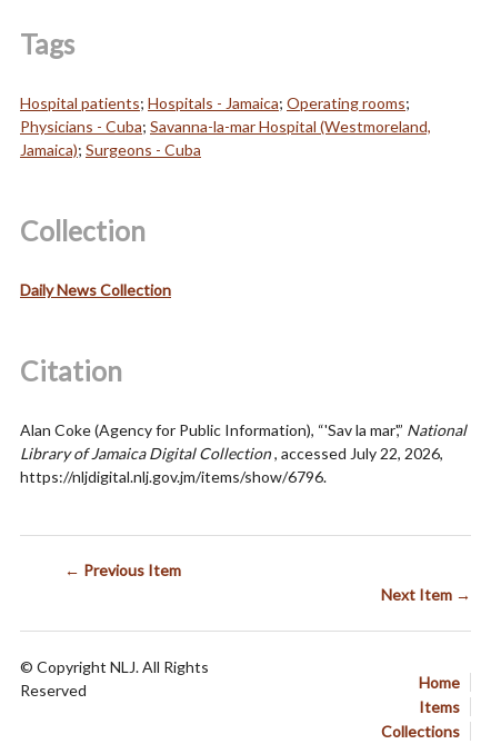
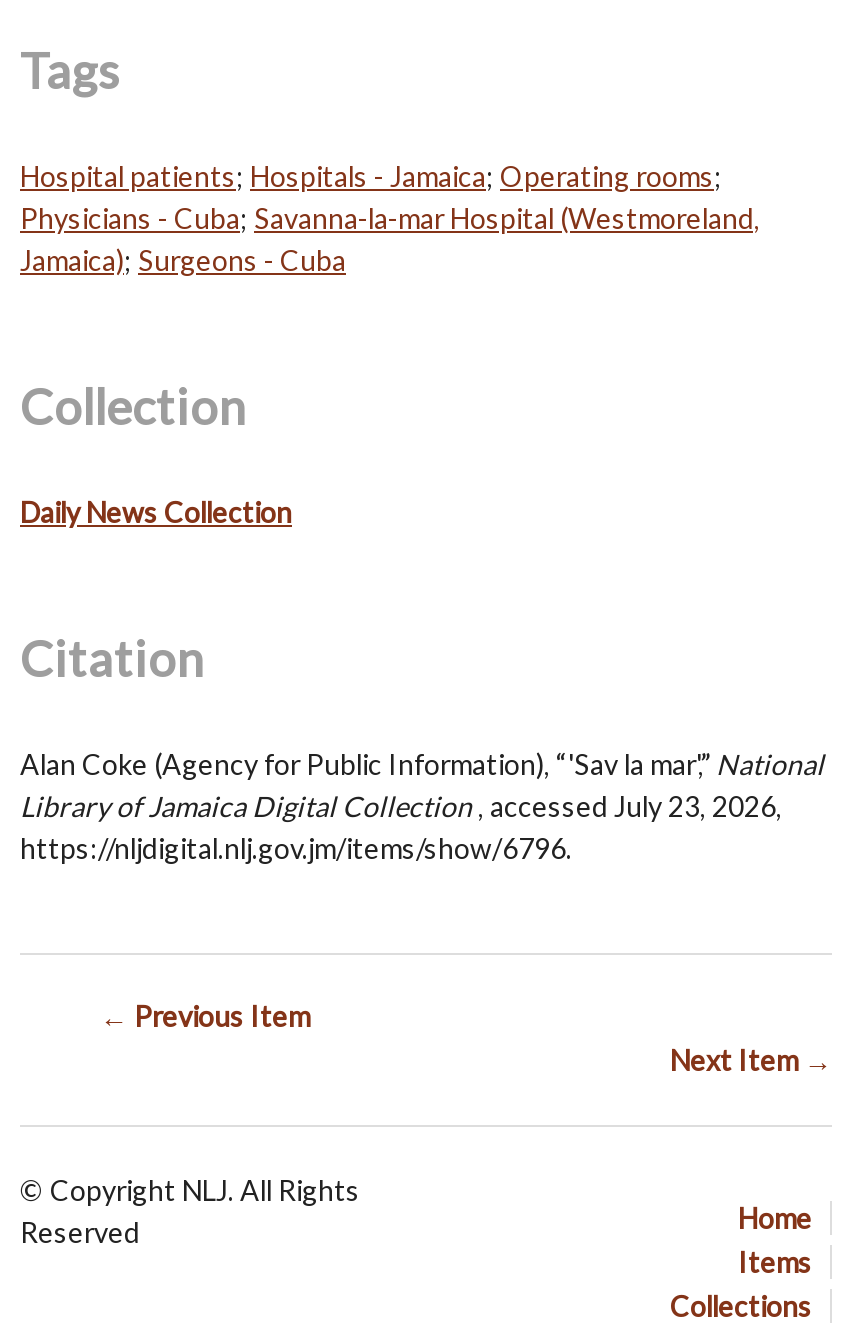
[20,443,443,462] Library of Jamaica Digital Collection, accessed July 22, 2026, -> [20,788,782,822] Library of Jamaica Digital Collection, accessed July 23, 2026,

